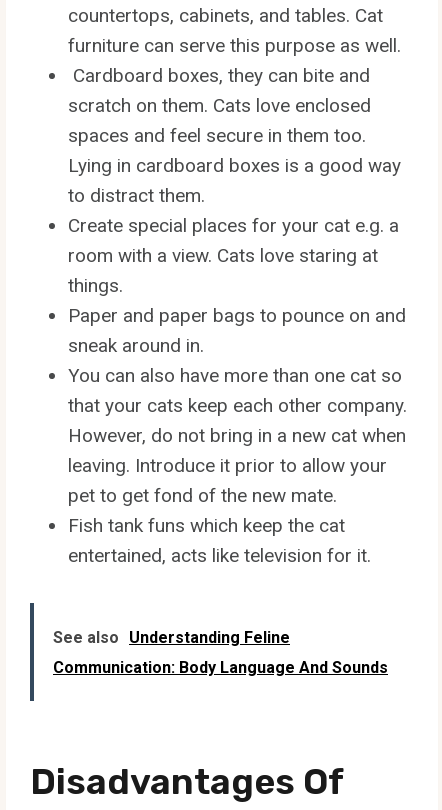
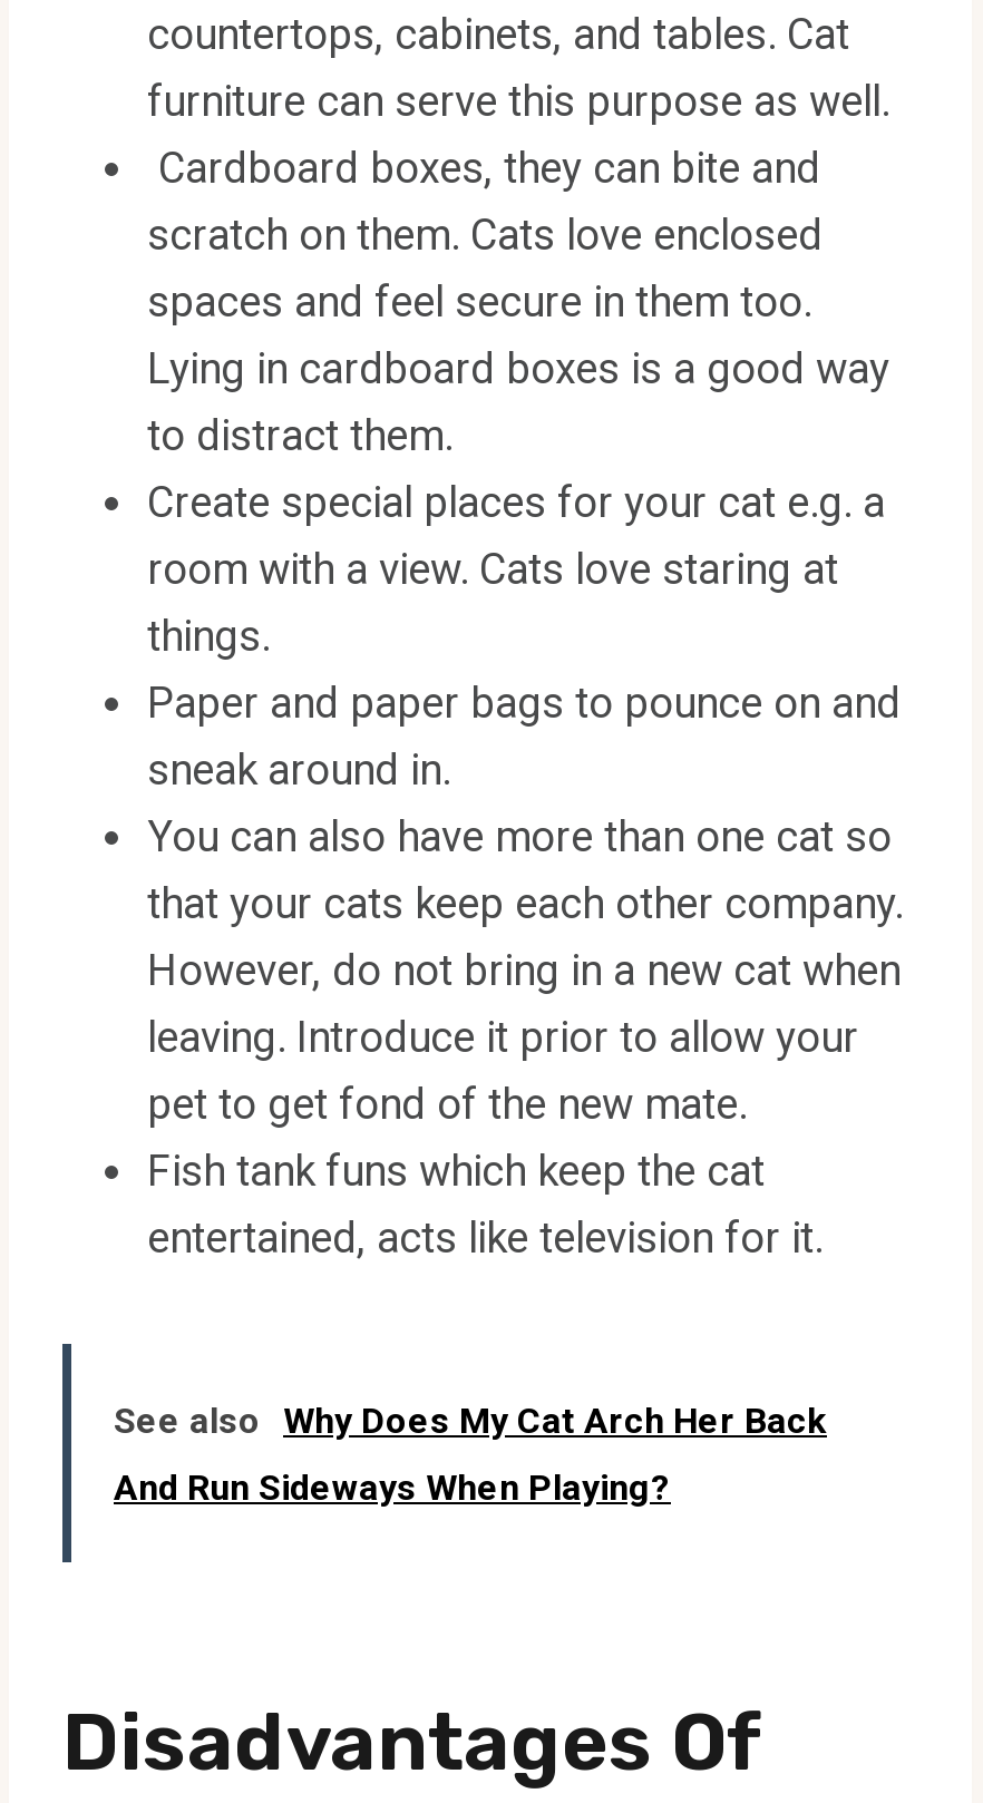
[53,628,290,647] See also Understanding Feline -> [114,1399,827,1442] See also Why Does My Cat Arch Her Back
[53,658,388,677] Communication: Body Language And Sounds -> [114,1466,671,1508] And Run Sideways When Playing?

